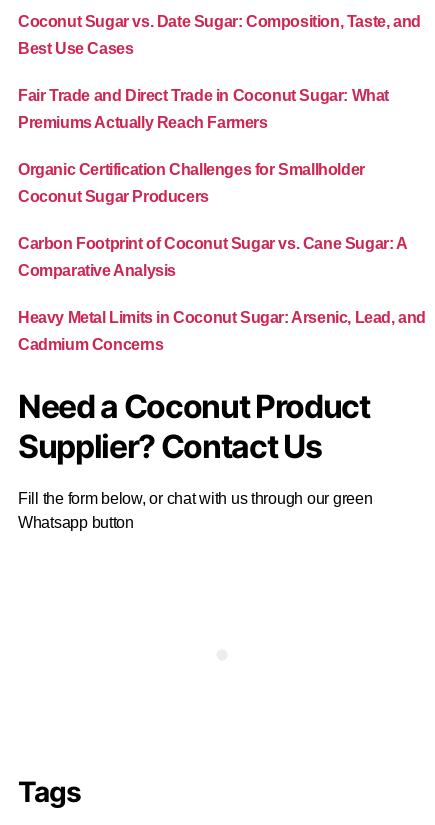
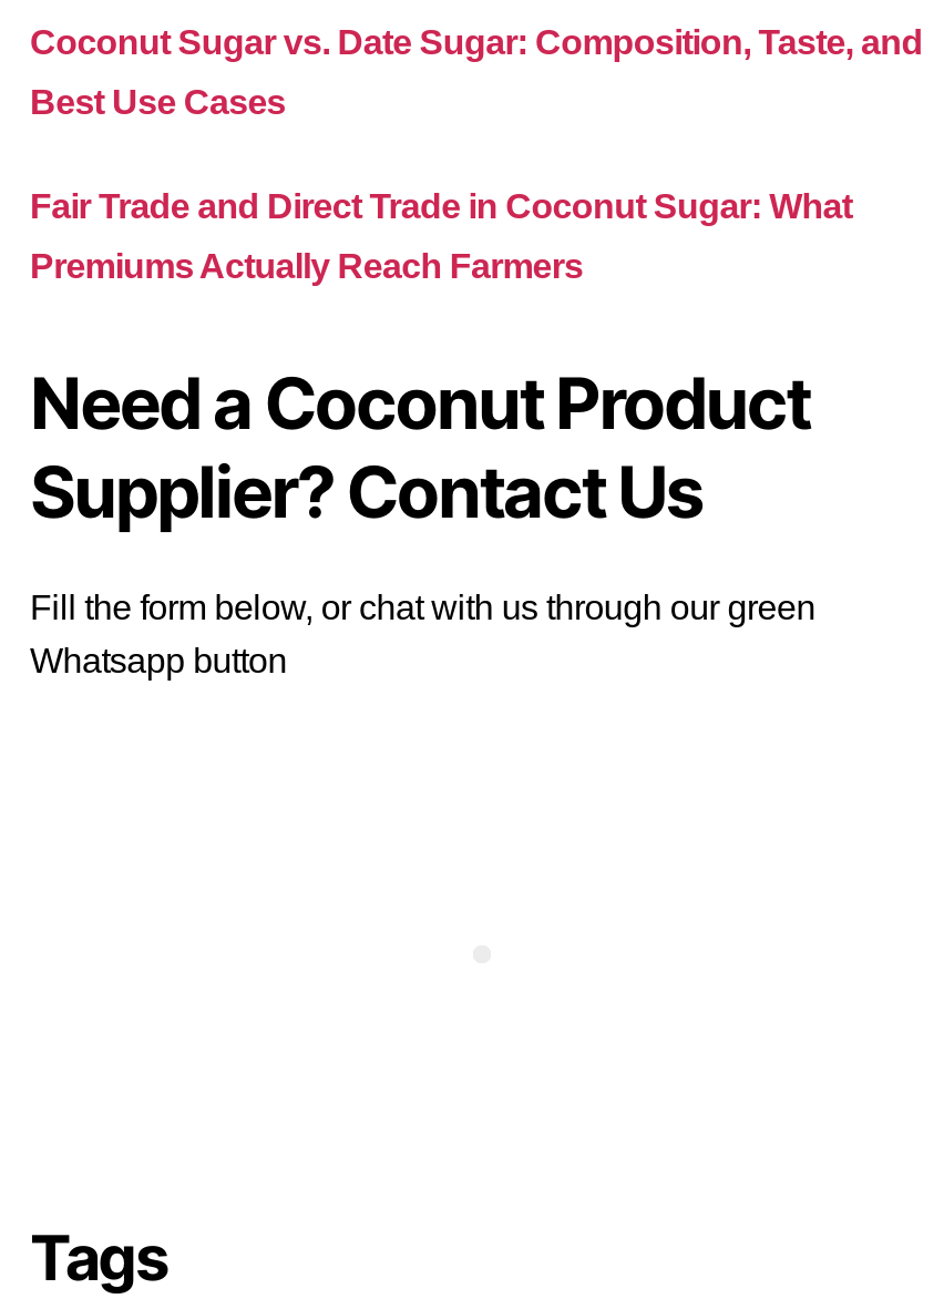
[18,160,426,352] Organic Certification Challenges for Smallholder | Coconut Sugar Producers | Carbon Footprint of Coconut Sugar vs. Cane Sugar: A | Comparative Analysis | Heavy Metal Limits in Coconut Sugar: Arsenic, Lead, and | Cadmium Concerns -> none

